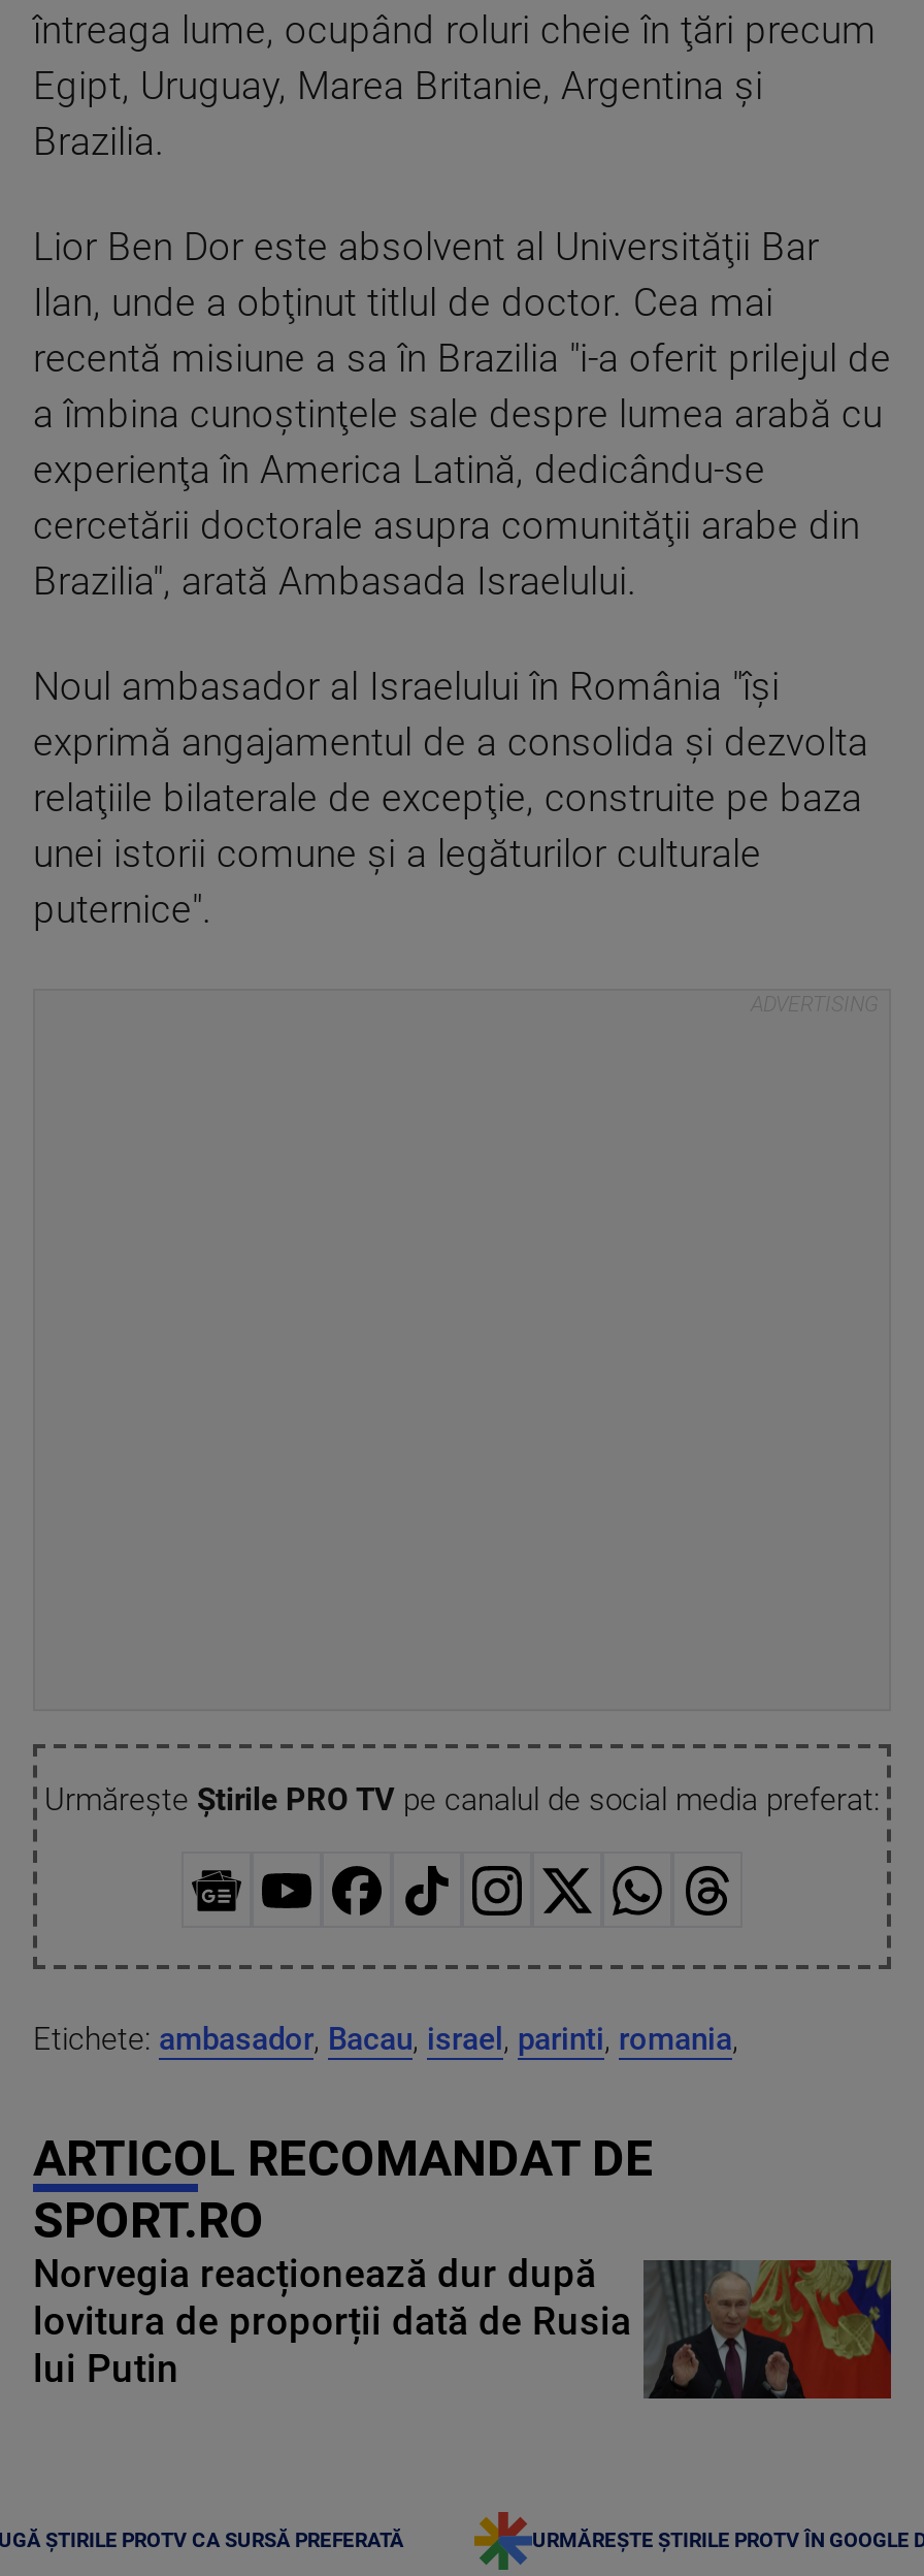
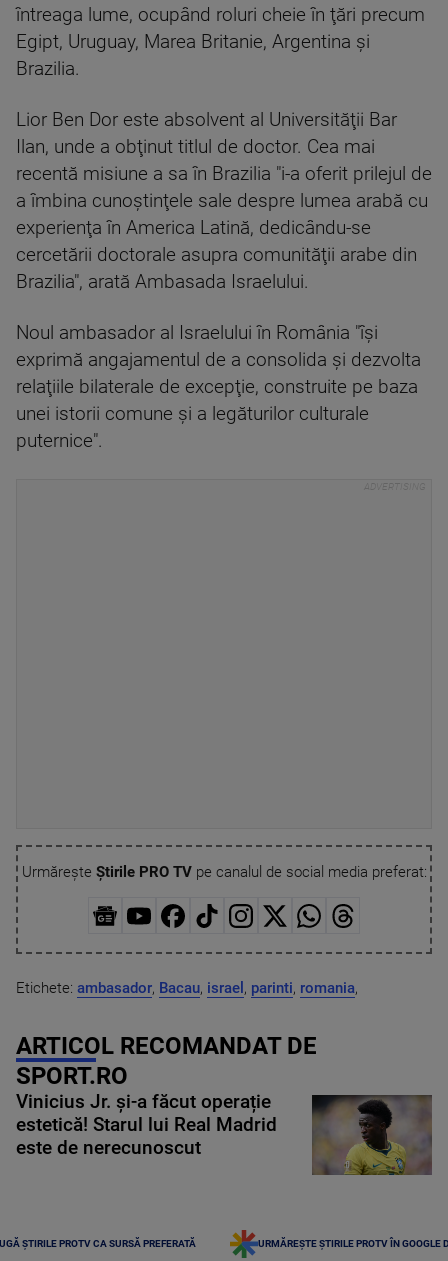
[33,2252,893,2401] [image] | Norvegia reacționează dur după | lovitura de proporții dată de Rusia | lui Putin -> [16,1091,433,1176] [image] | Vinicius Jr. și-a făcut operație | estetică! Starul lui Real Madrid | este de nerecunoscut

